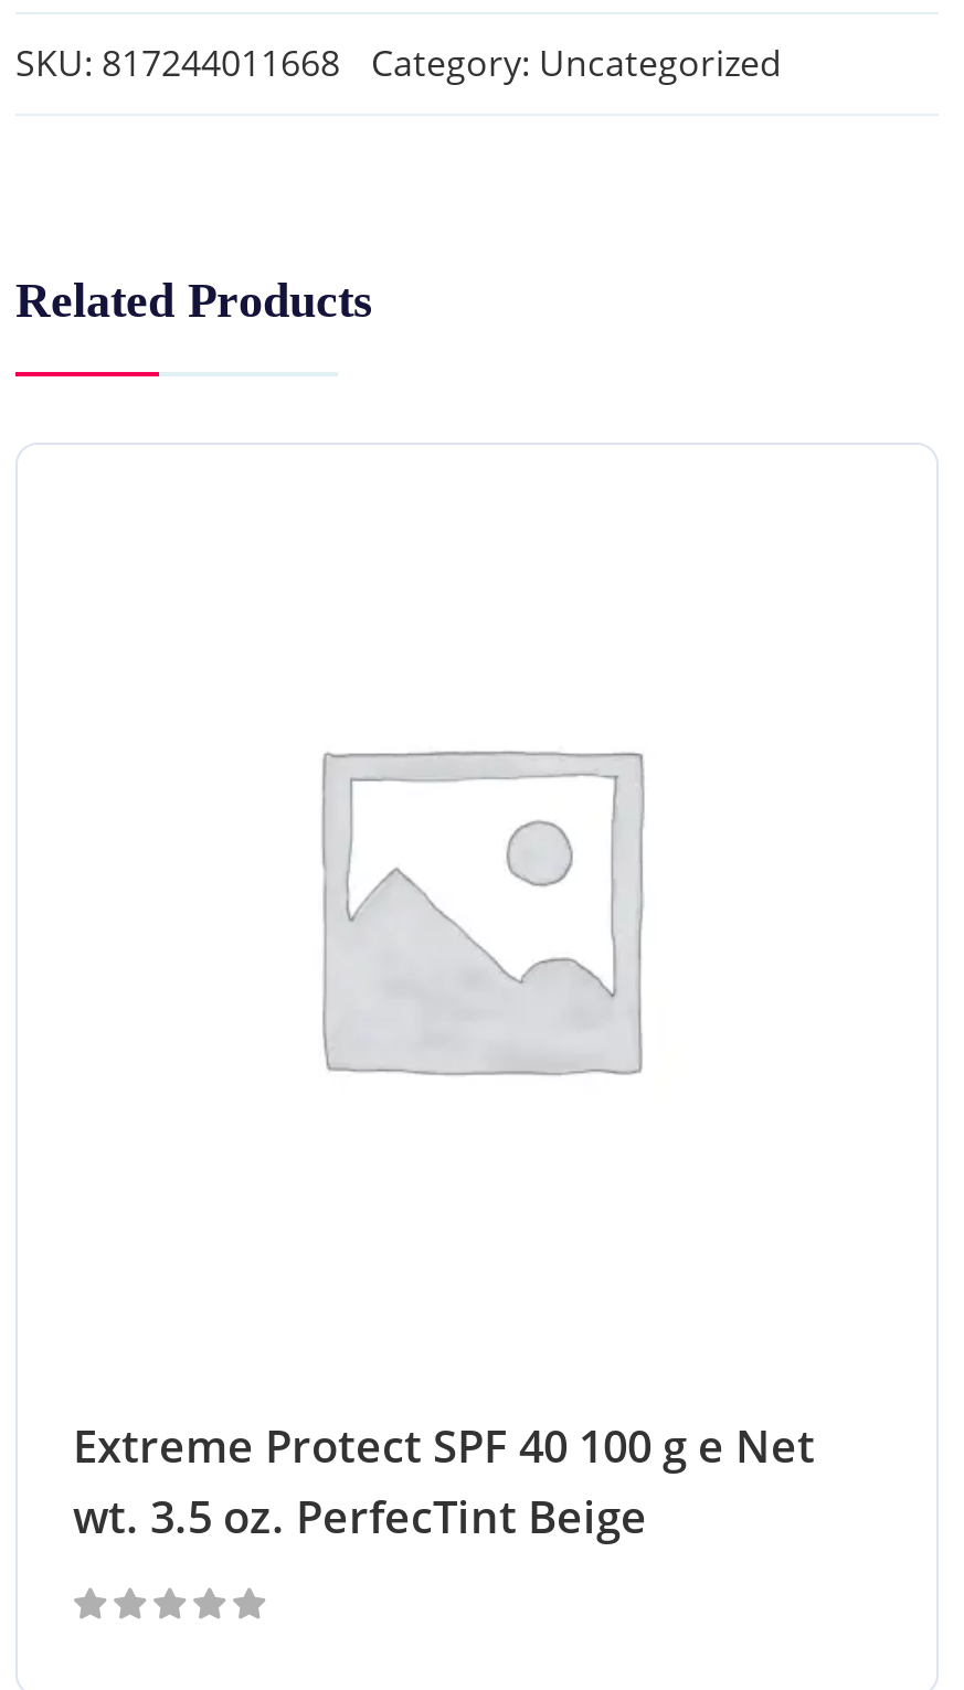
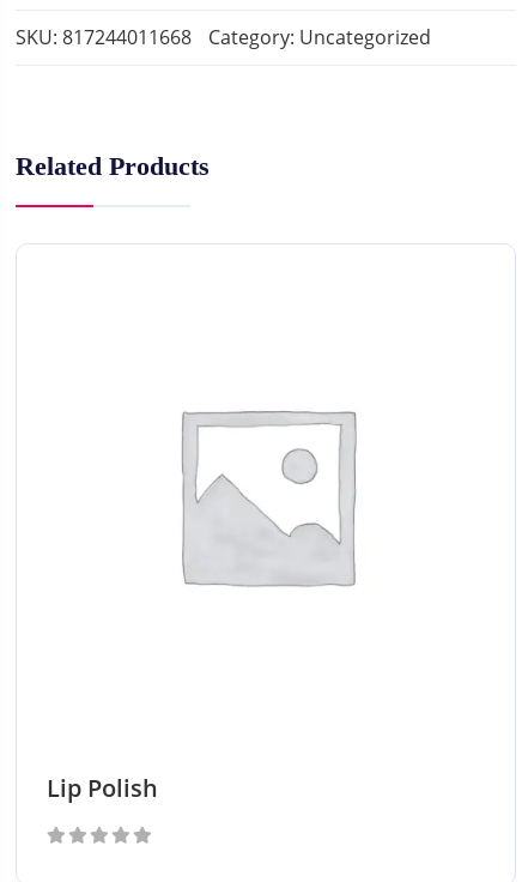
[73,1416,815,1546] Extreme Protect SPF 40 100 g e Net | wt. 3.5 oz. PerfecTint Beige -> [47,772,158,804] Lip Polish

